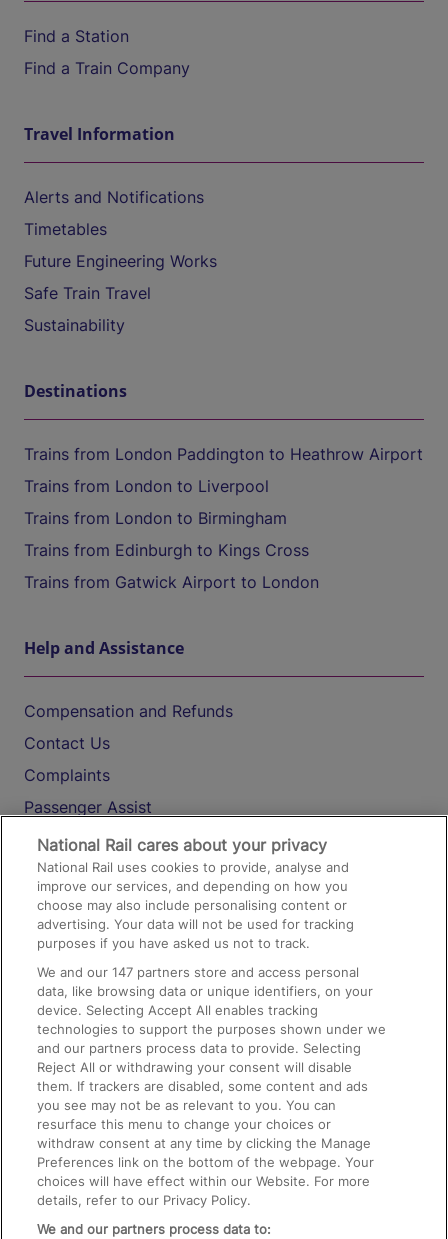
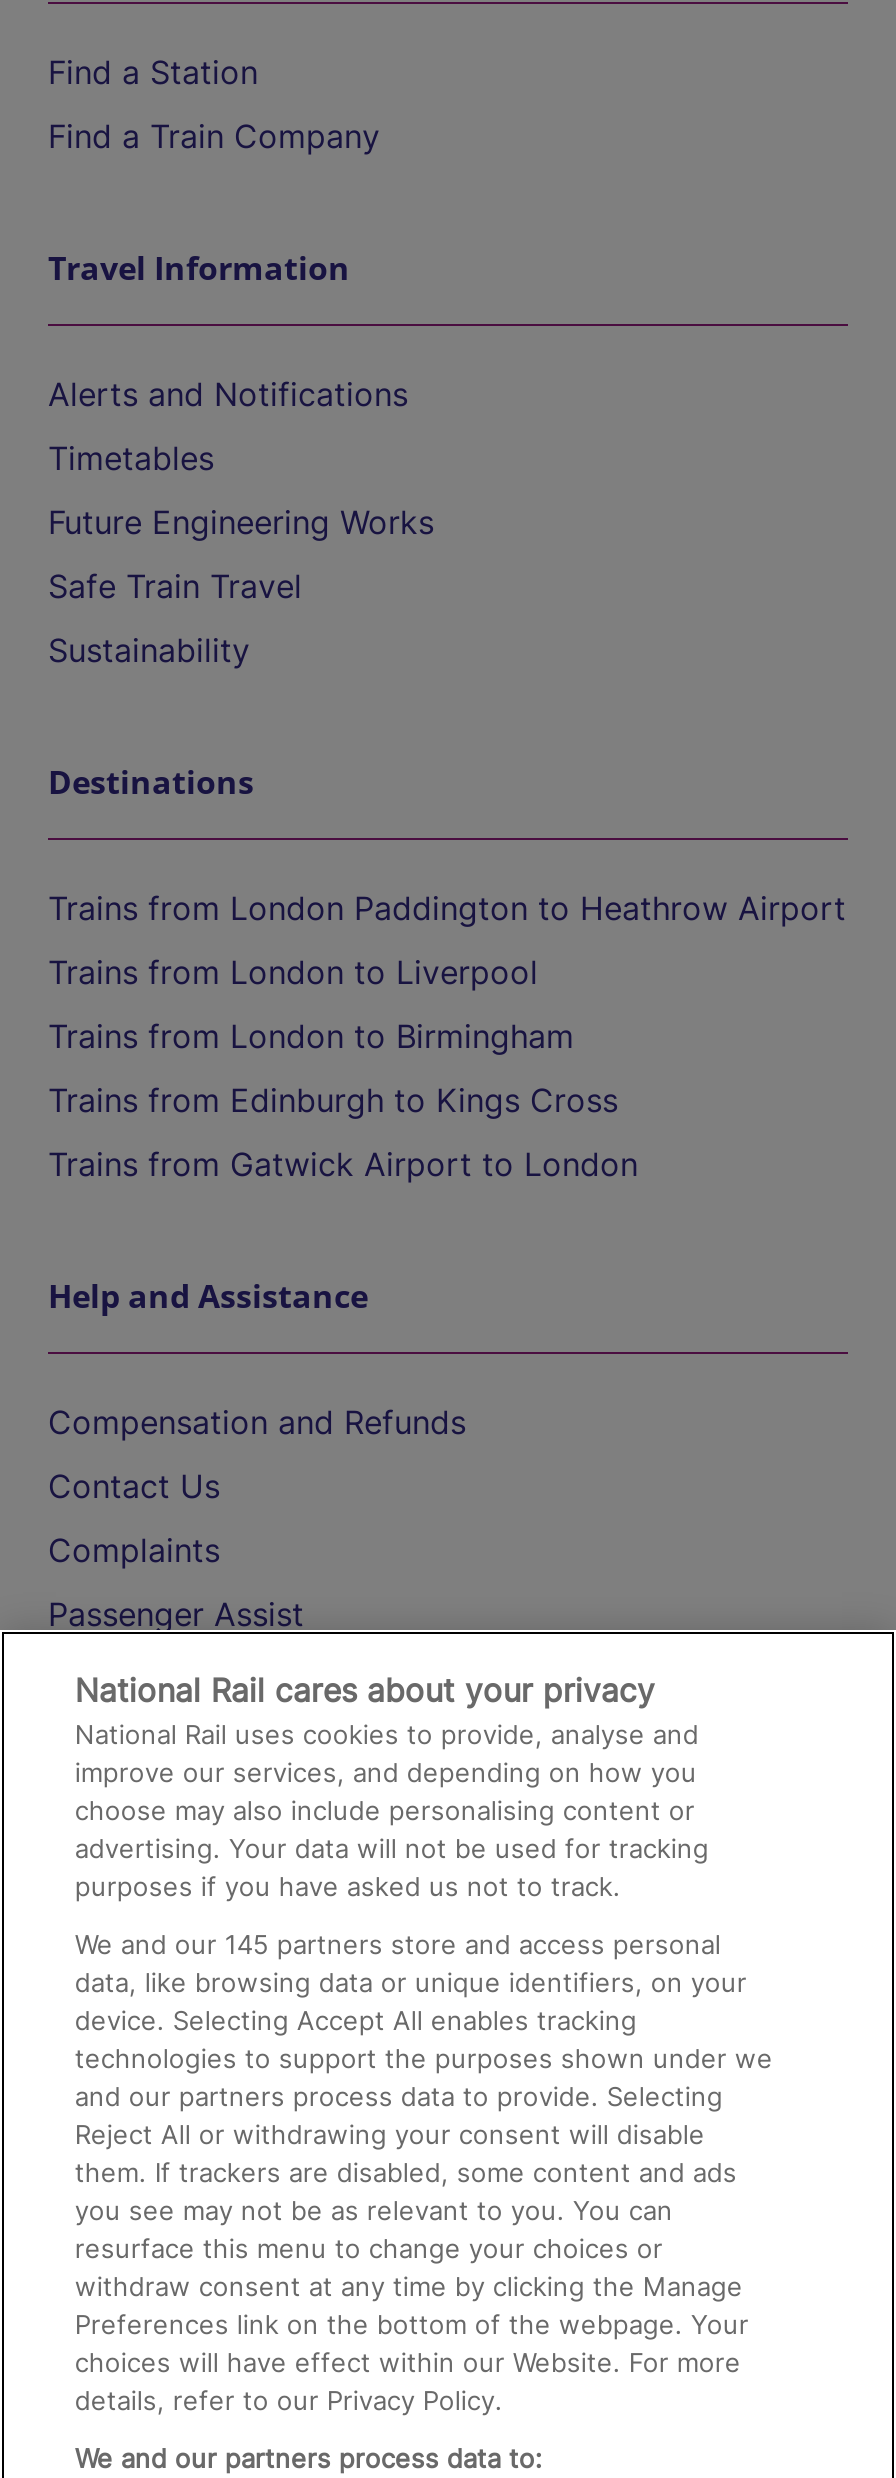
[37,964,359,980] We and our 147 partners store and access personal -> [75,1928,721,1960] We and our 145 partners store and access personal

